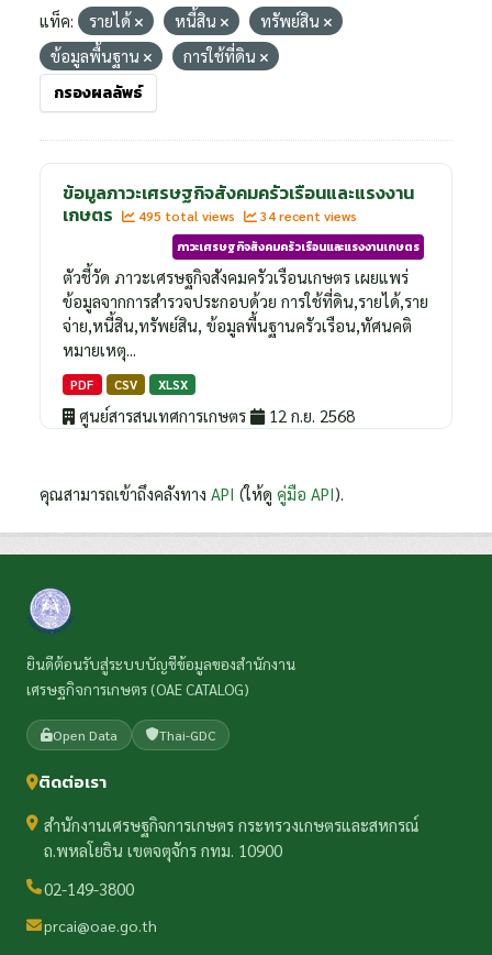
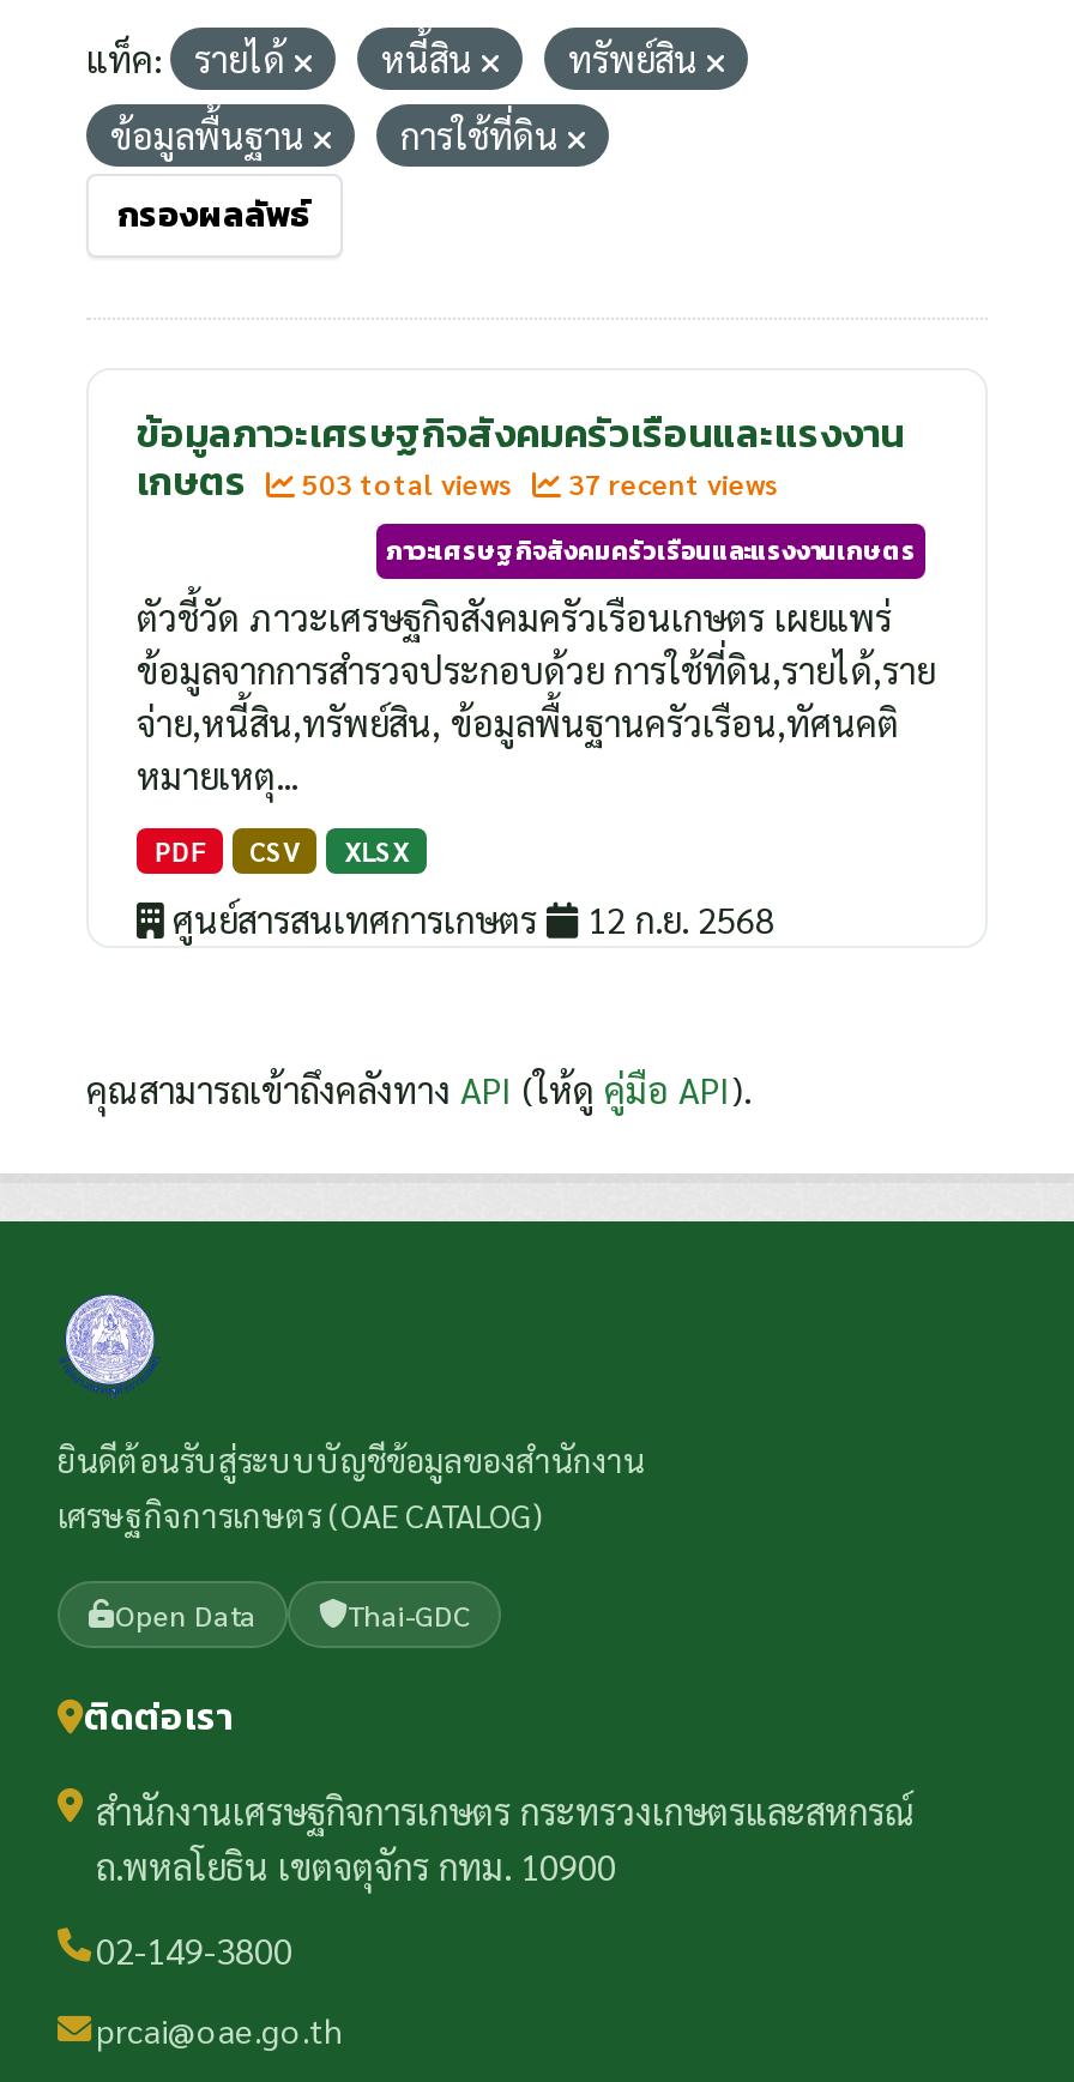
[135,207,238,224] 495 total views -> [295,464,520,502] 503 total views
[257,207,357,224] 34 recent views -> [561,464,779,502] 37 recent views

